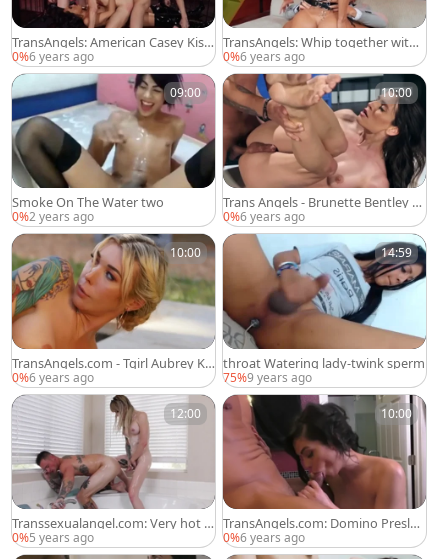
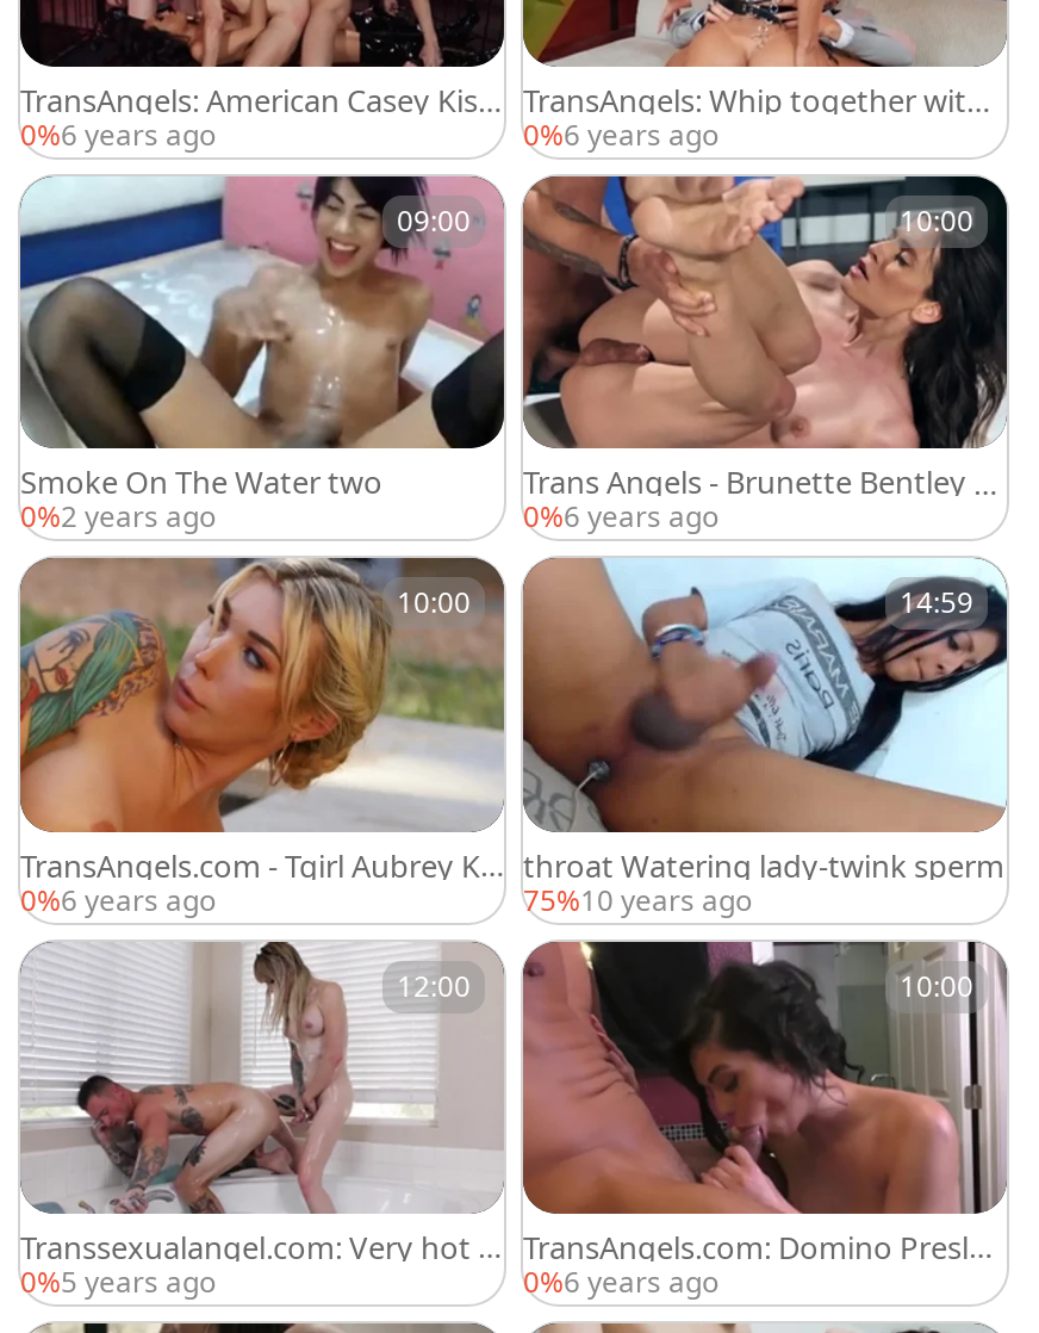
[223,368,312,385] 75%9 years ago -> [523,879,752,919] 75%10 years ago

